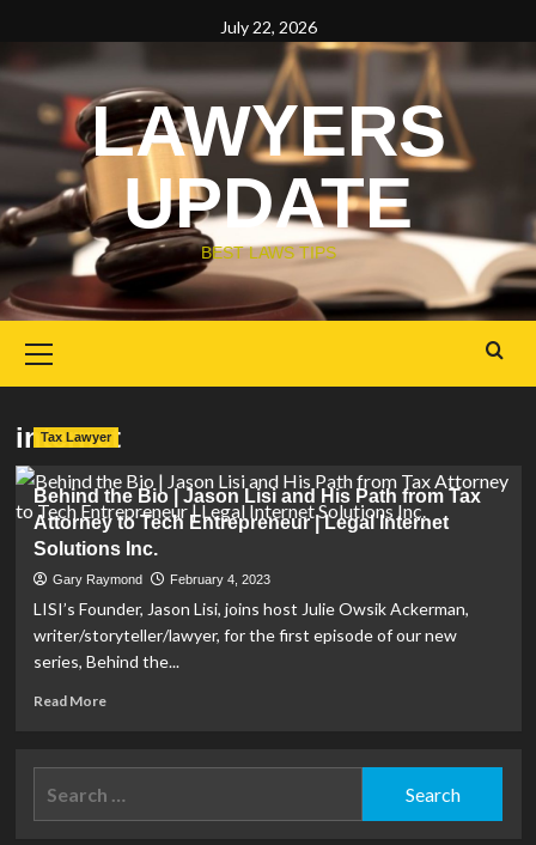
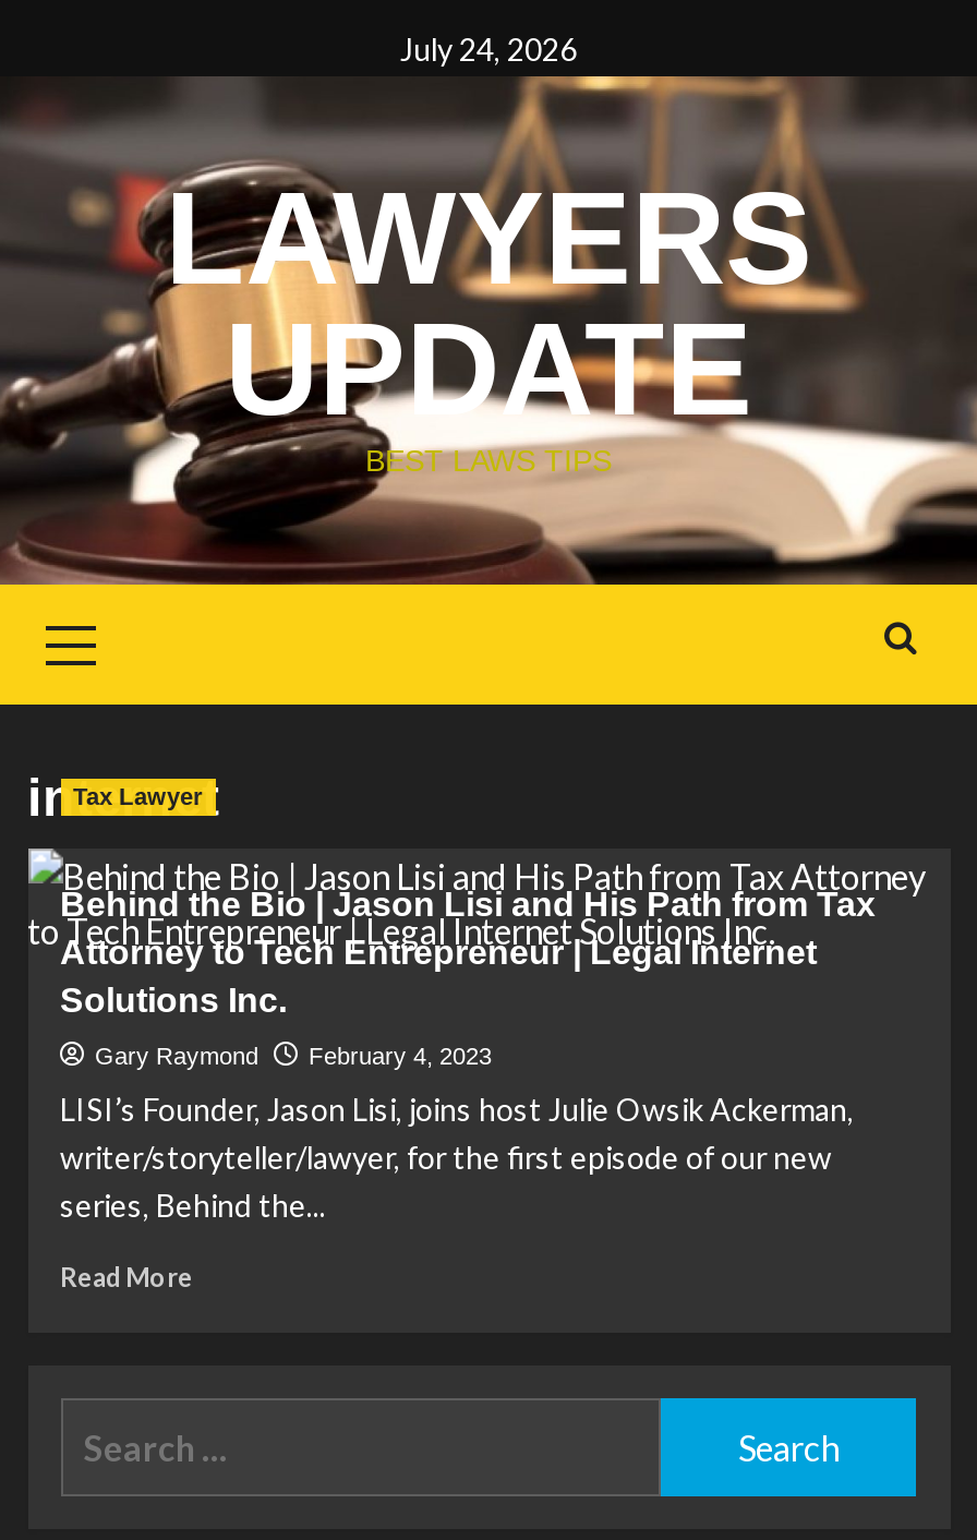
[220,17,316,37] July 22, 2026 -> [400,31,577,68] July 24, 2026

